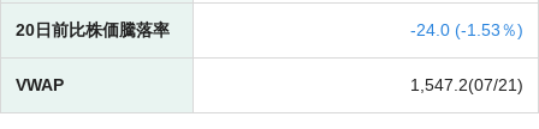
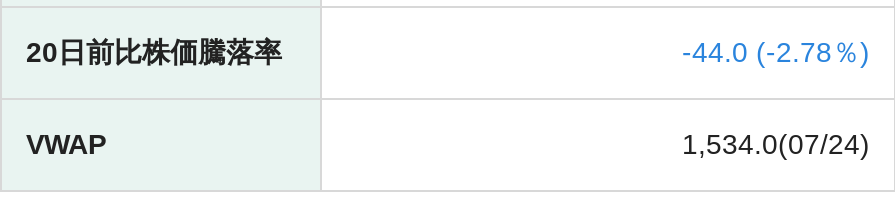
[410,21,523,40] -24.0 (-1.53％) -> [682,37,870,69] -44.0 (-2.78％)
[410,76,523,95] 1,547.2(07/21) -> [682,129,870,161] 1,534.0(07/24)

